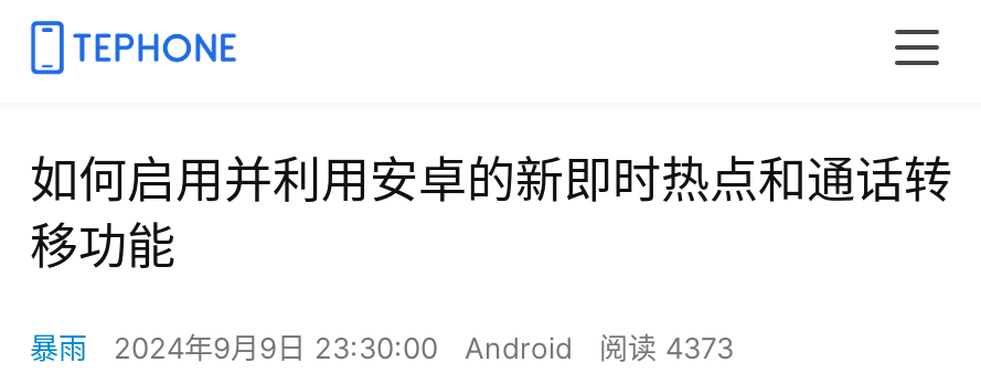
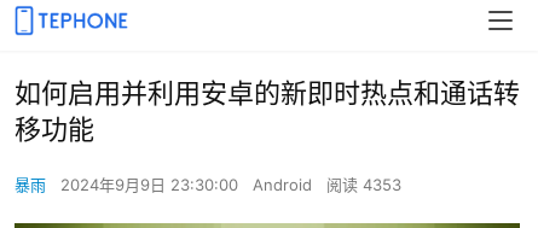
[599,330,734,365] 阅读 4373 -> [326,175,401,194] 阅读 4353

